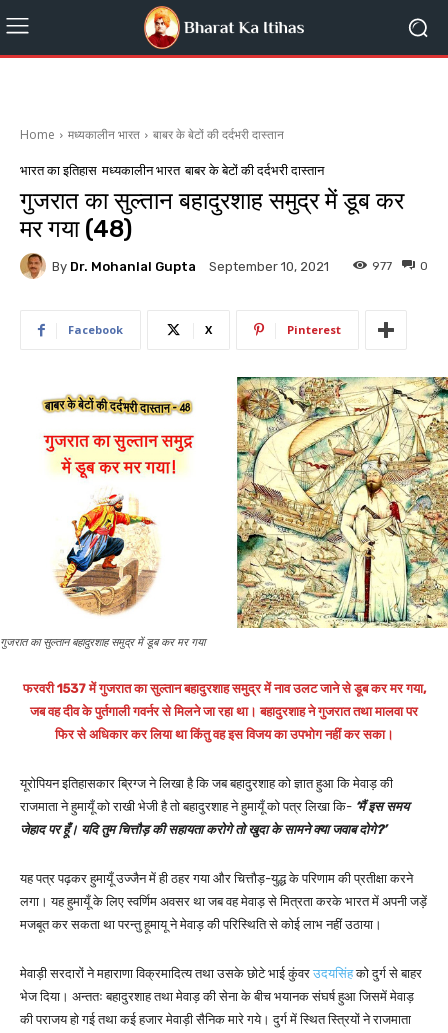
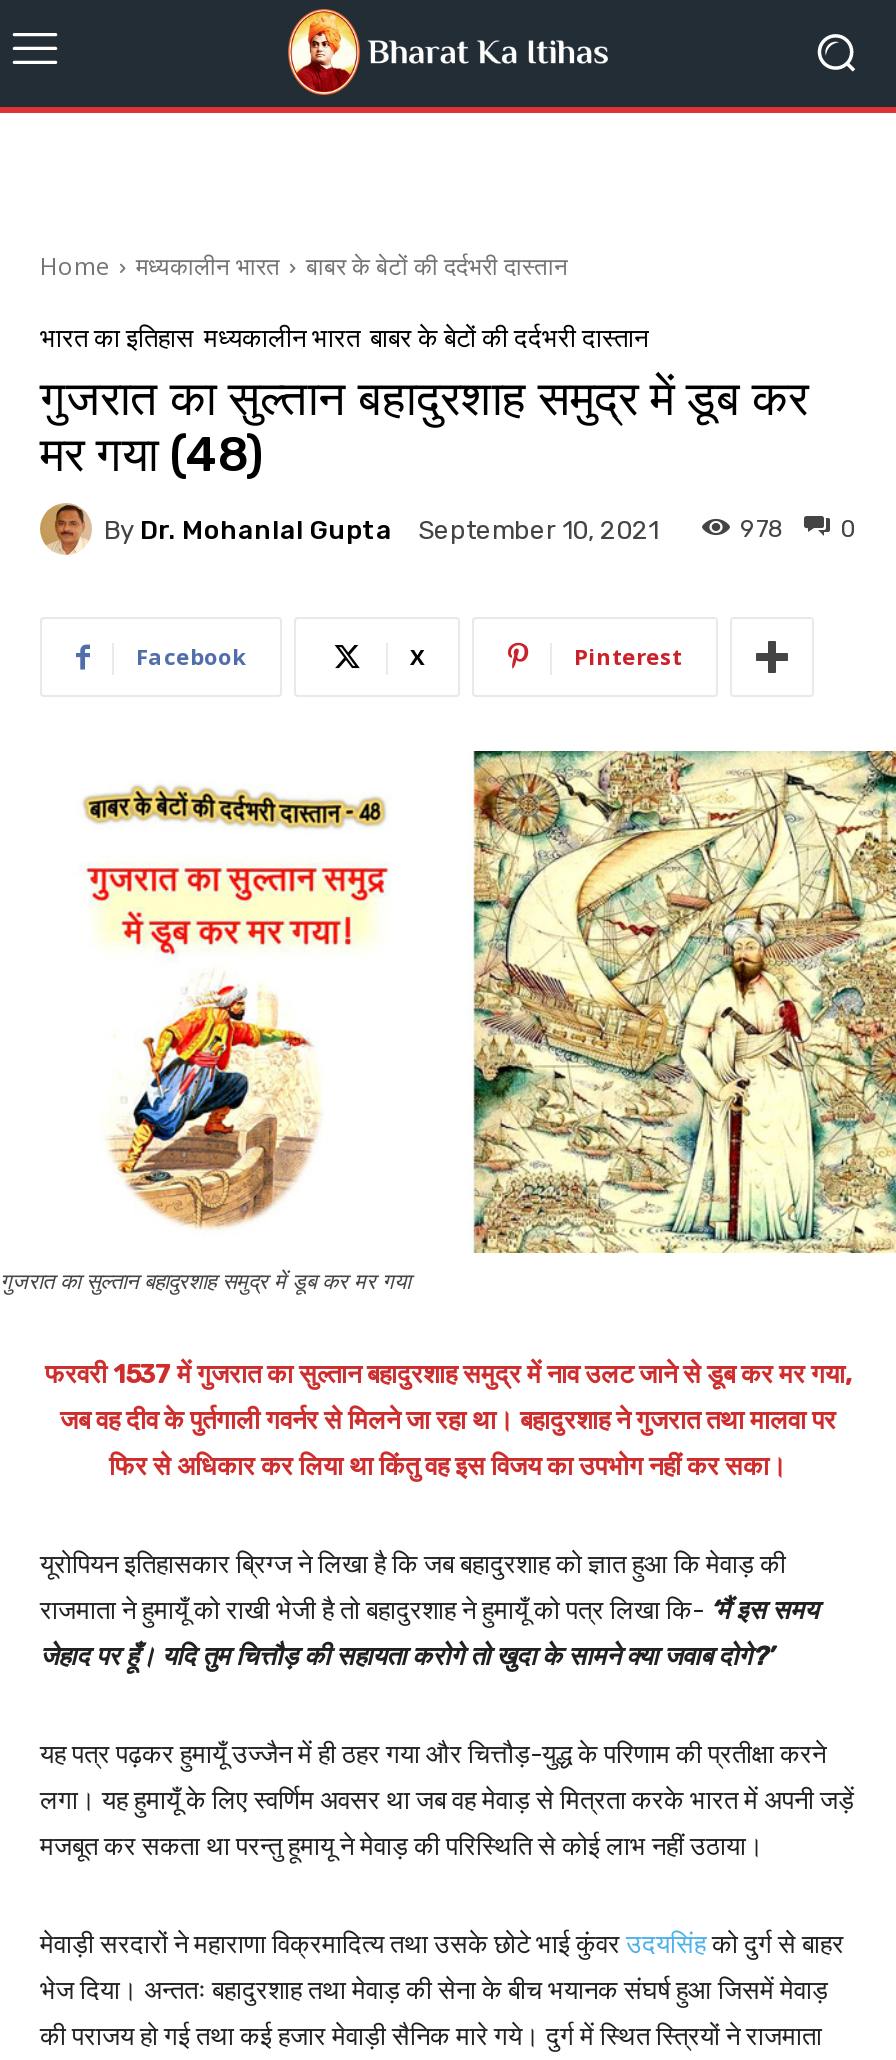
[372,259,428,273] 977 0 -> [740,515,856,543] 978 0

